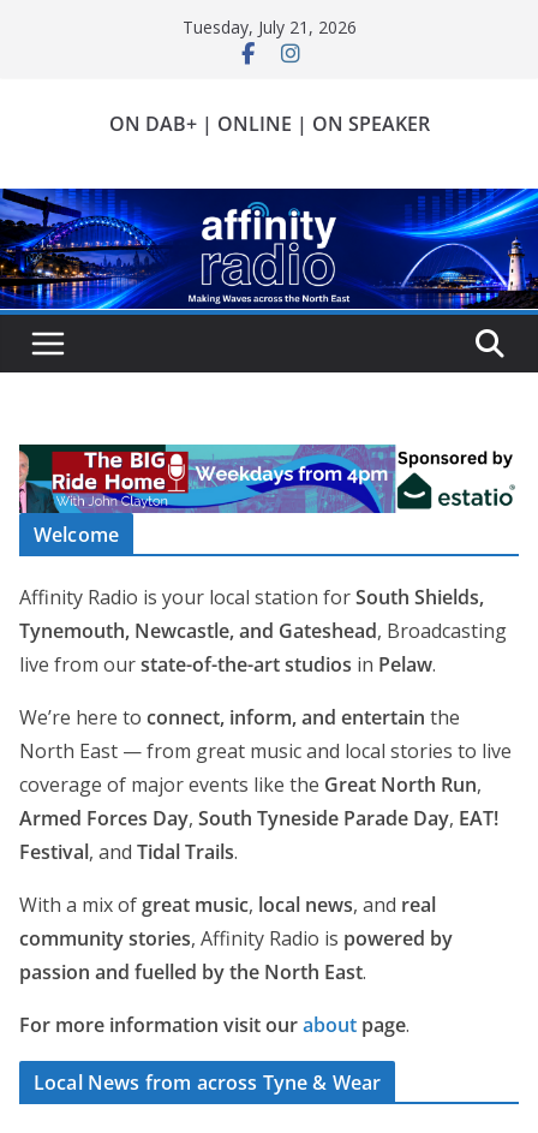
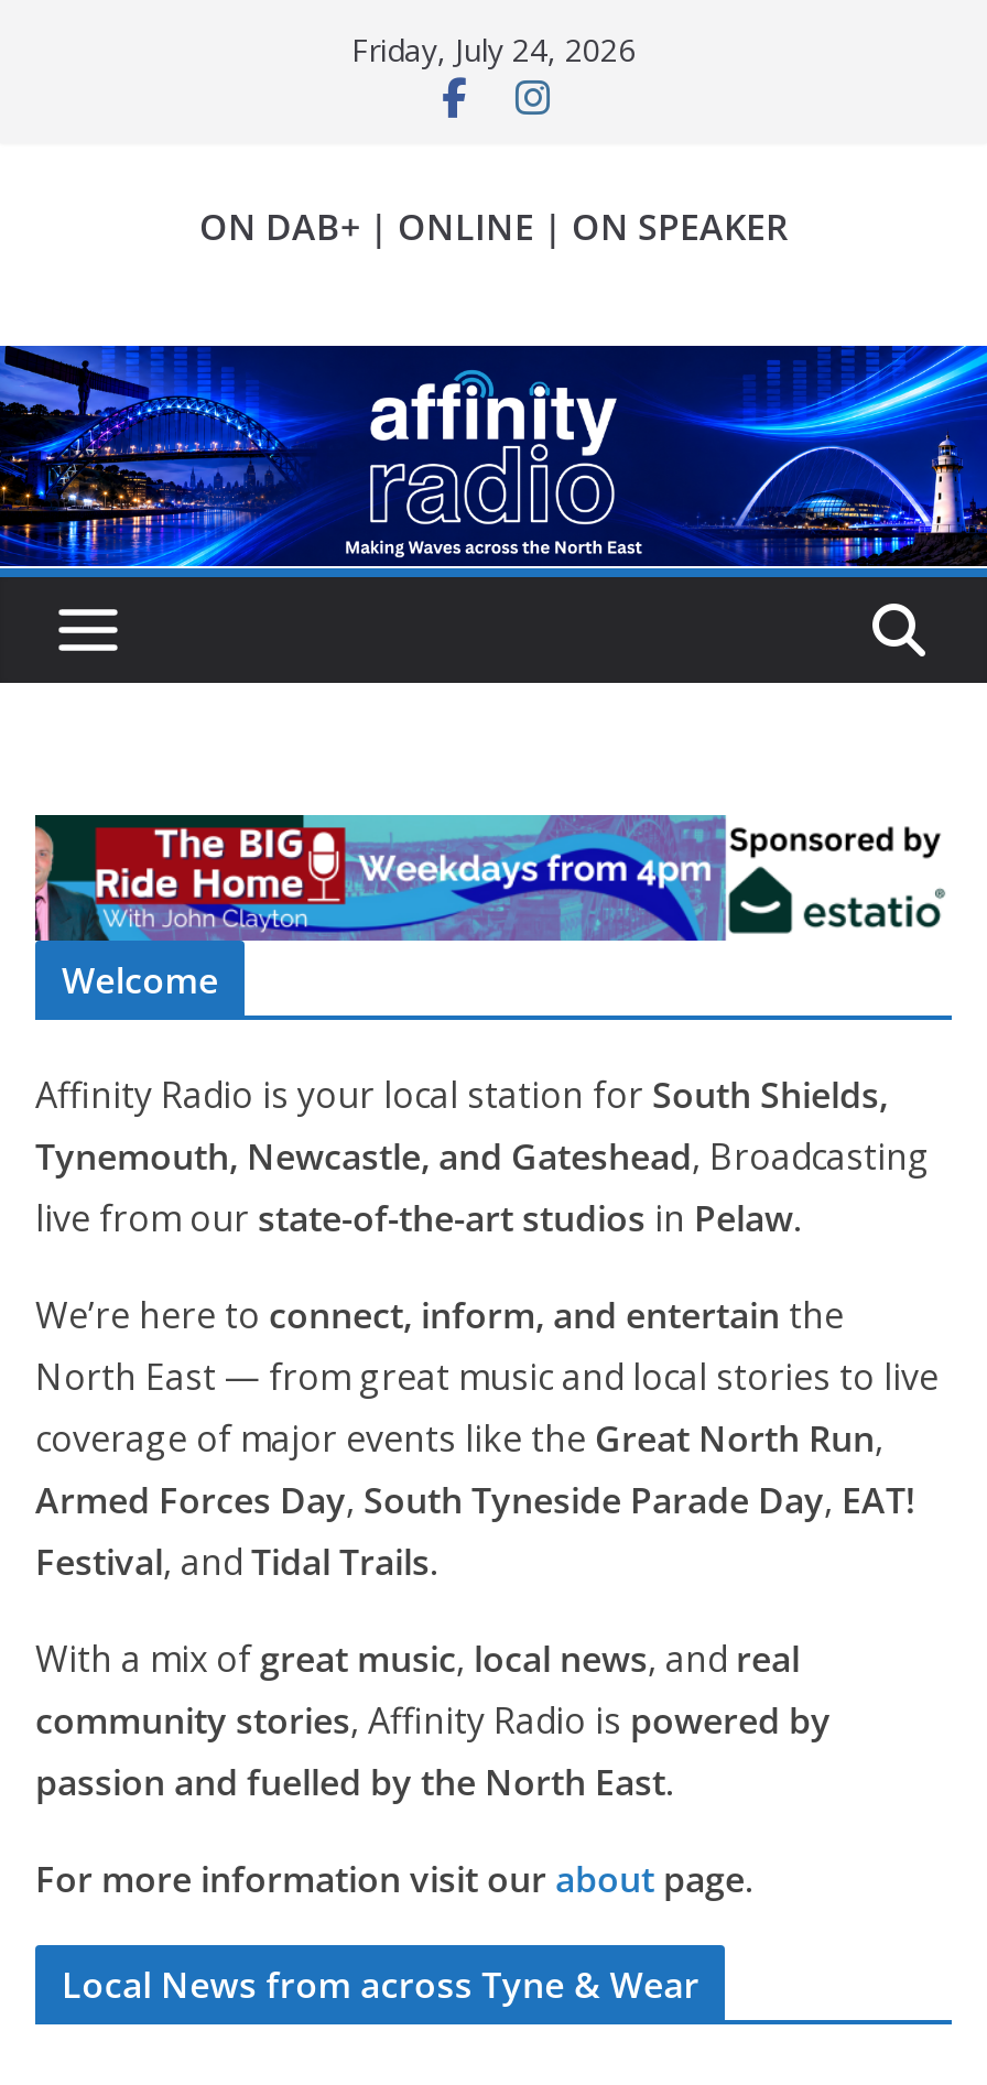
[182,16,356,38] Tuesday, July 21, 2026 -> [351,29,636,70] Friday, July 24, 2026

